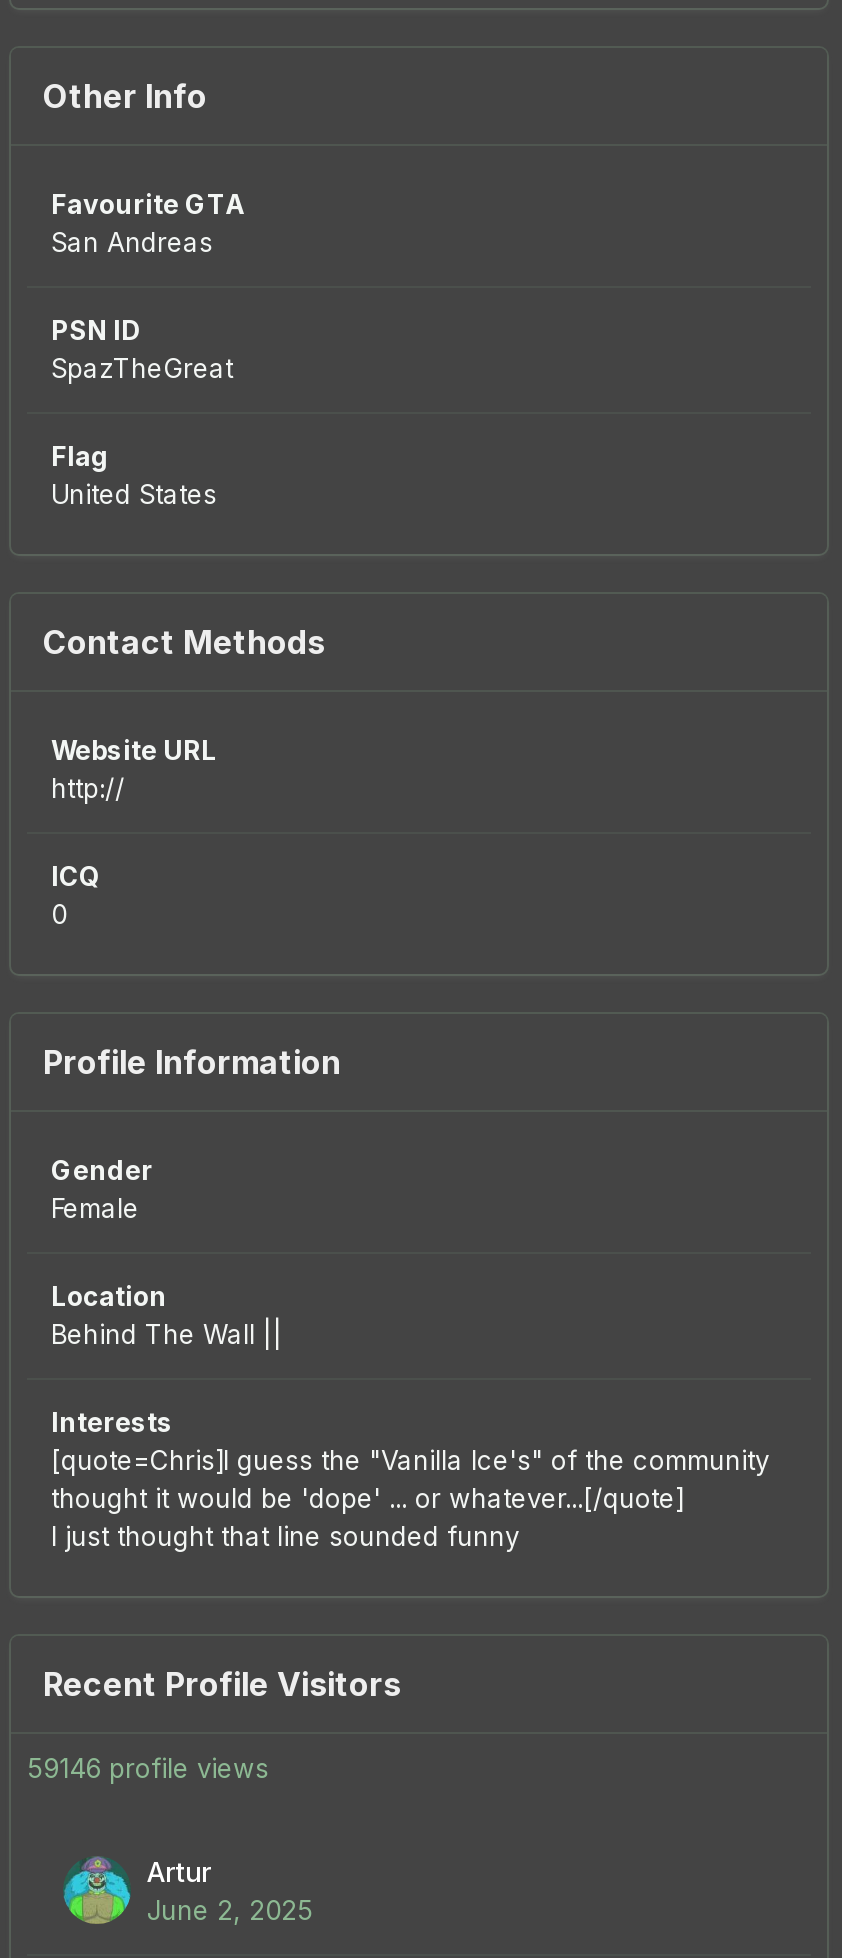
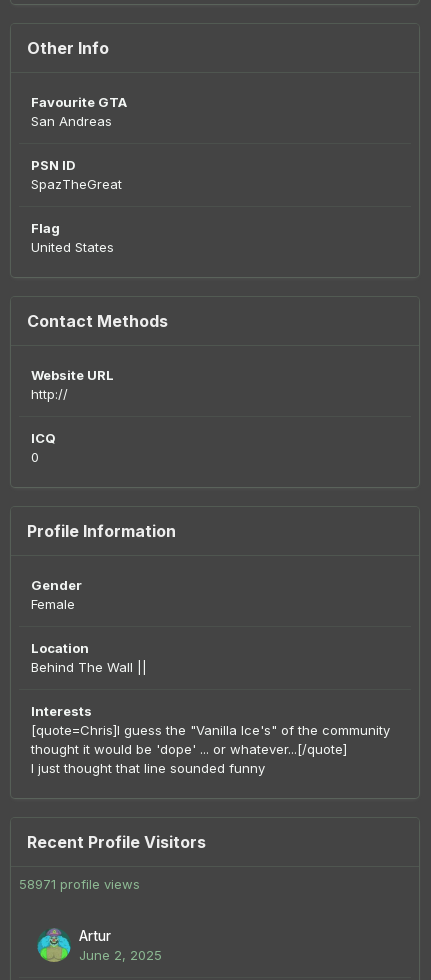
[27,1752,269,1784] 59146 profile views -> [19,876,140,892] 58971 profile views

